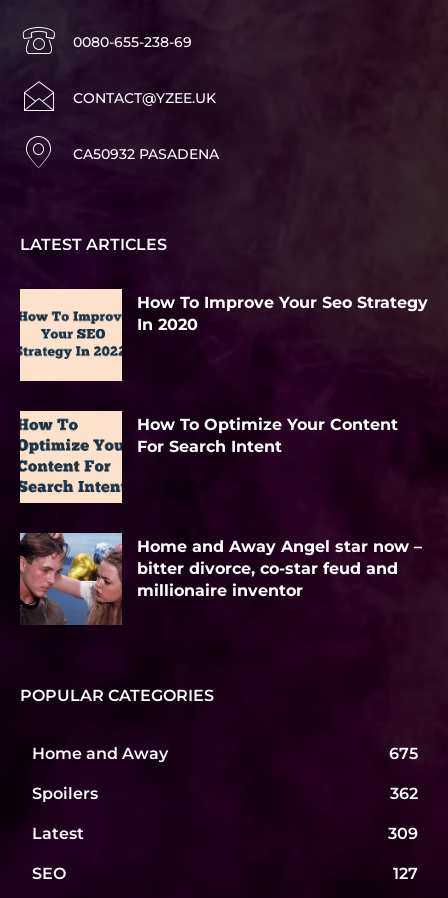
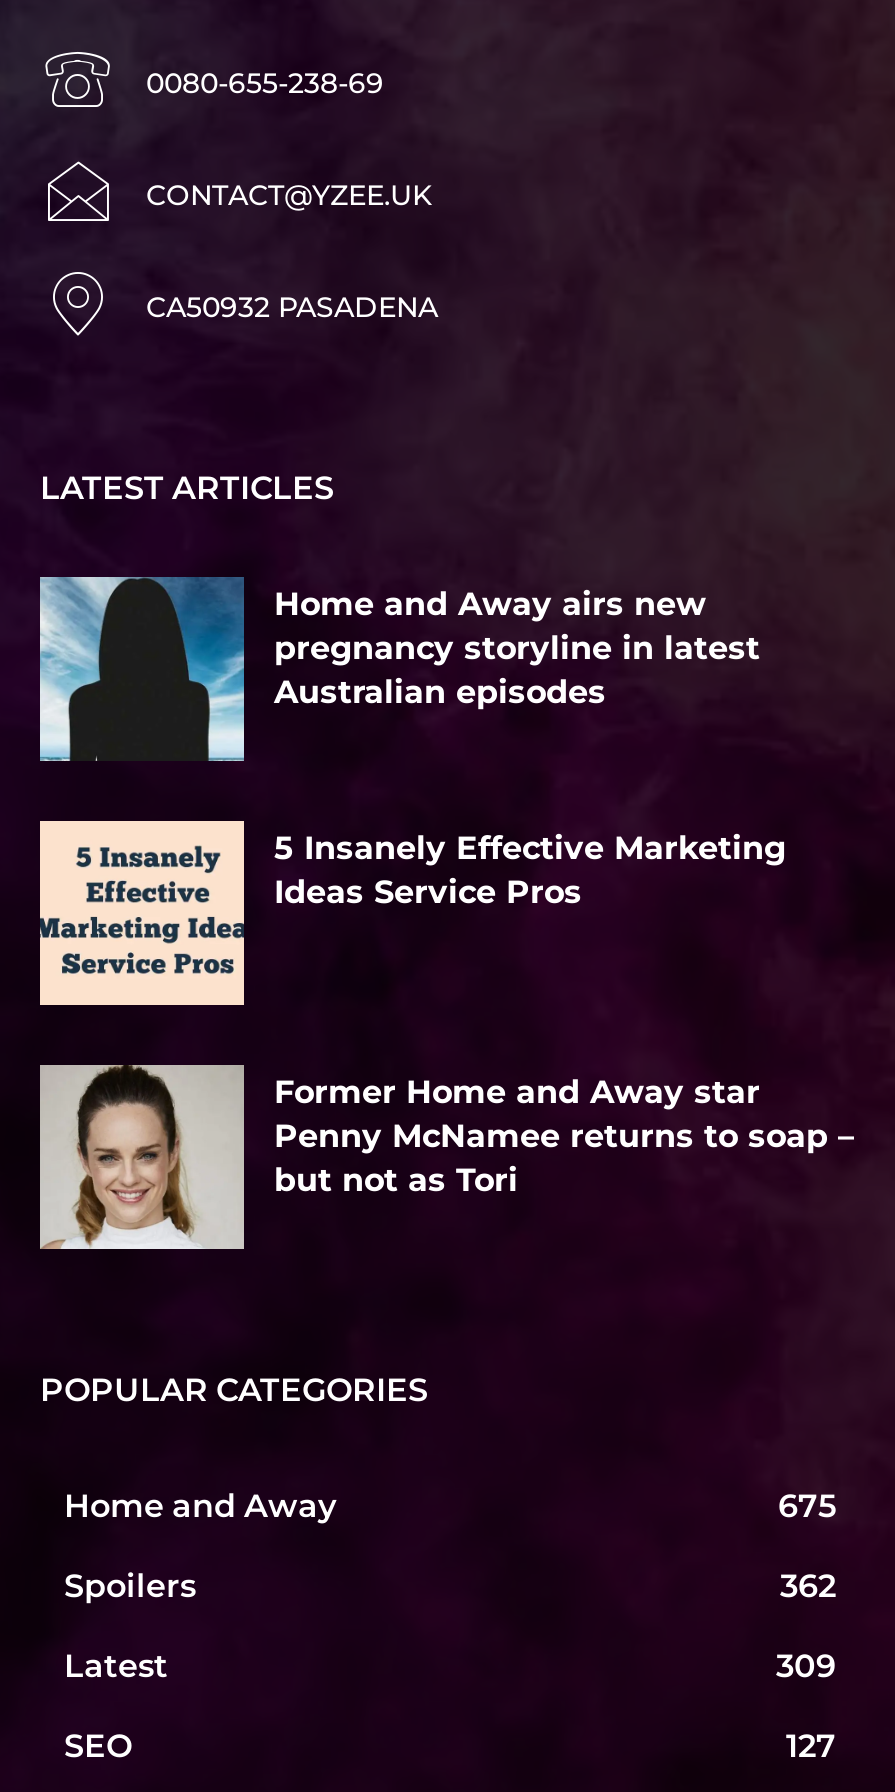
[19,288,428,382] [image] | How To Improve Your Seo Strategy | In 2020 -> [38,575,760,763] [image] | Home and Away airs new | pregnancy storyline in latest | Australian episodes
[19,415,398,493] [image] | How To Optimize Your Content | For Search Intent -> [38,829,786,983] [image] | 5 Insanely Effective Marketing | Ideas Service Pros
[19,532,422,625] [image] | Home and Away Angel star now – | bitter divorce, co-star feud and | millionaire inventor -> [38,1063,854,1251] [image] | Former Home and Away star | Penny McNamee returns to soap – | but not as Tori

